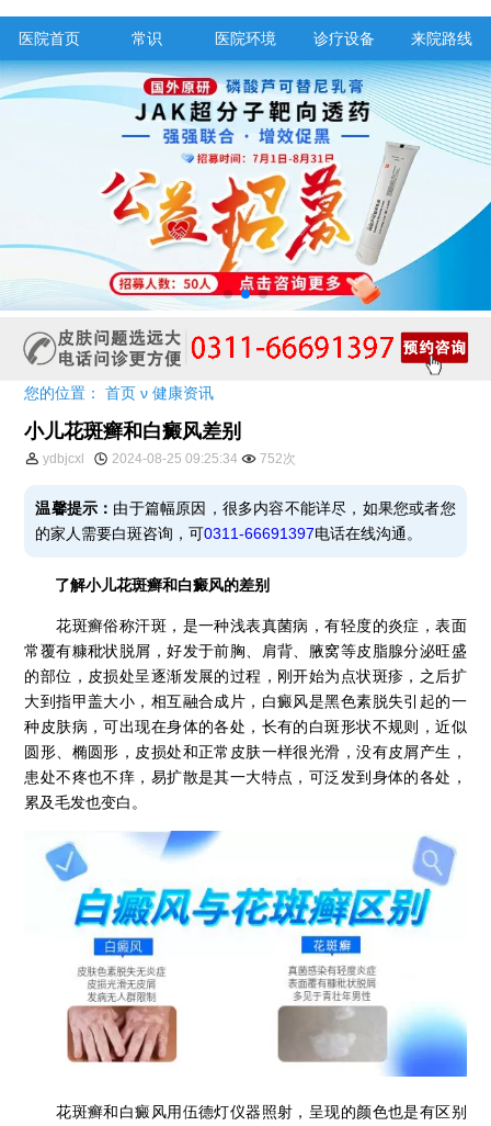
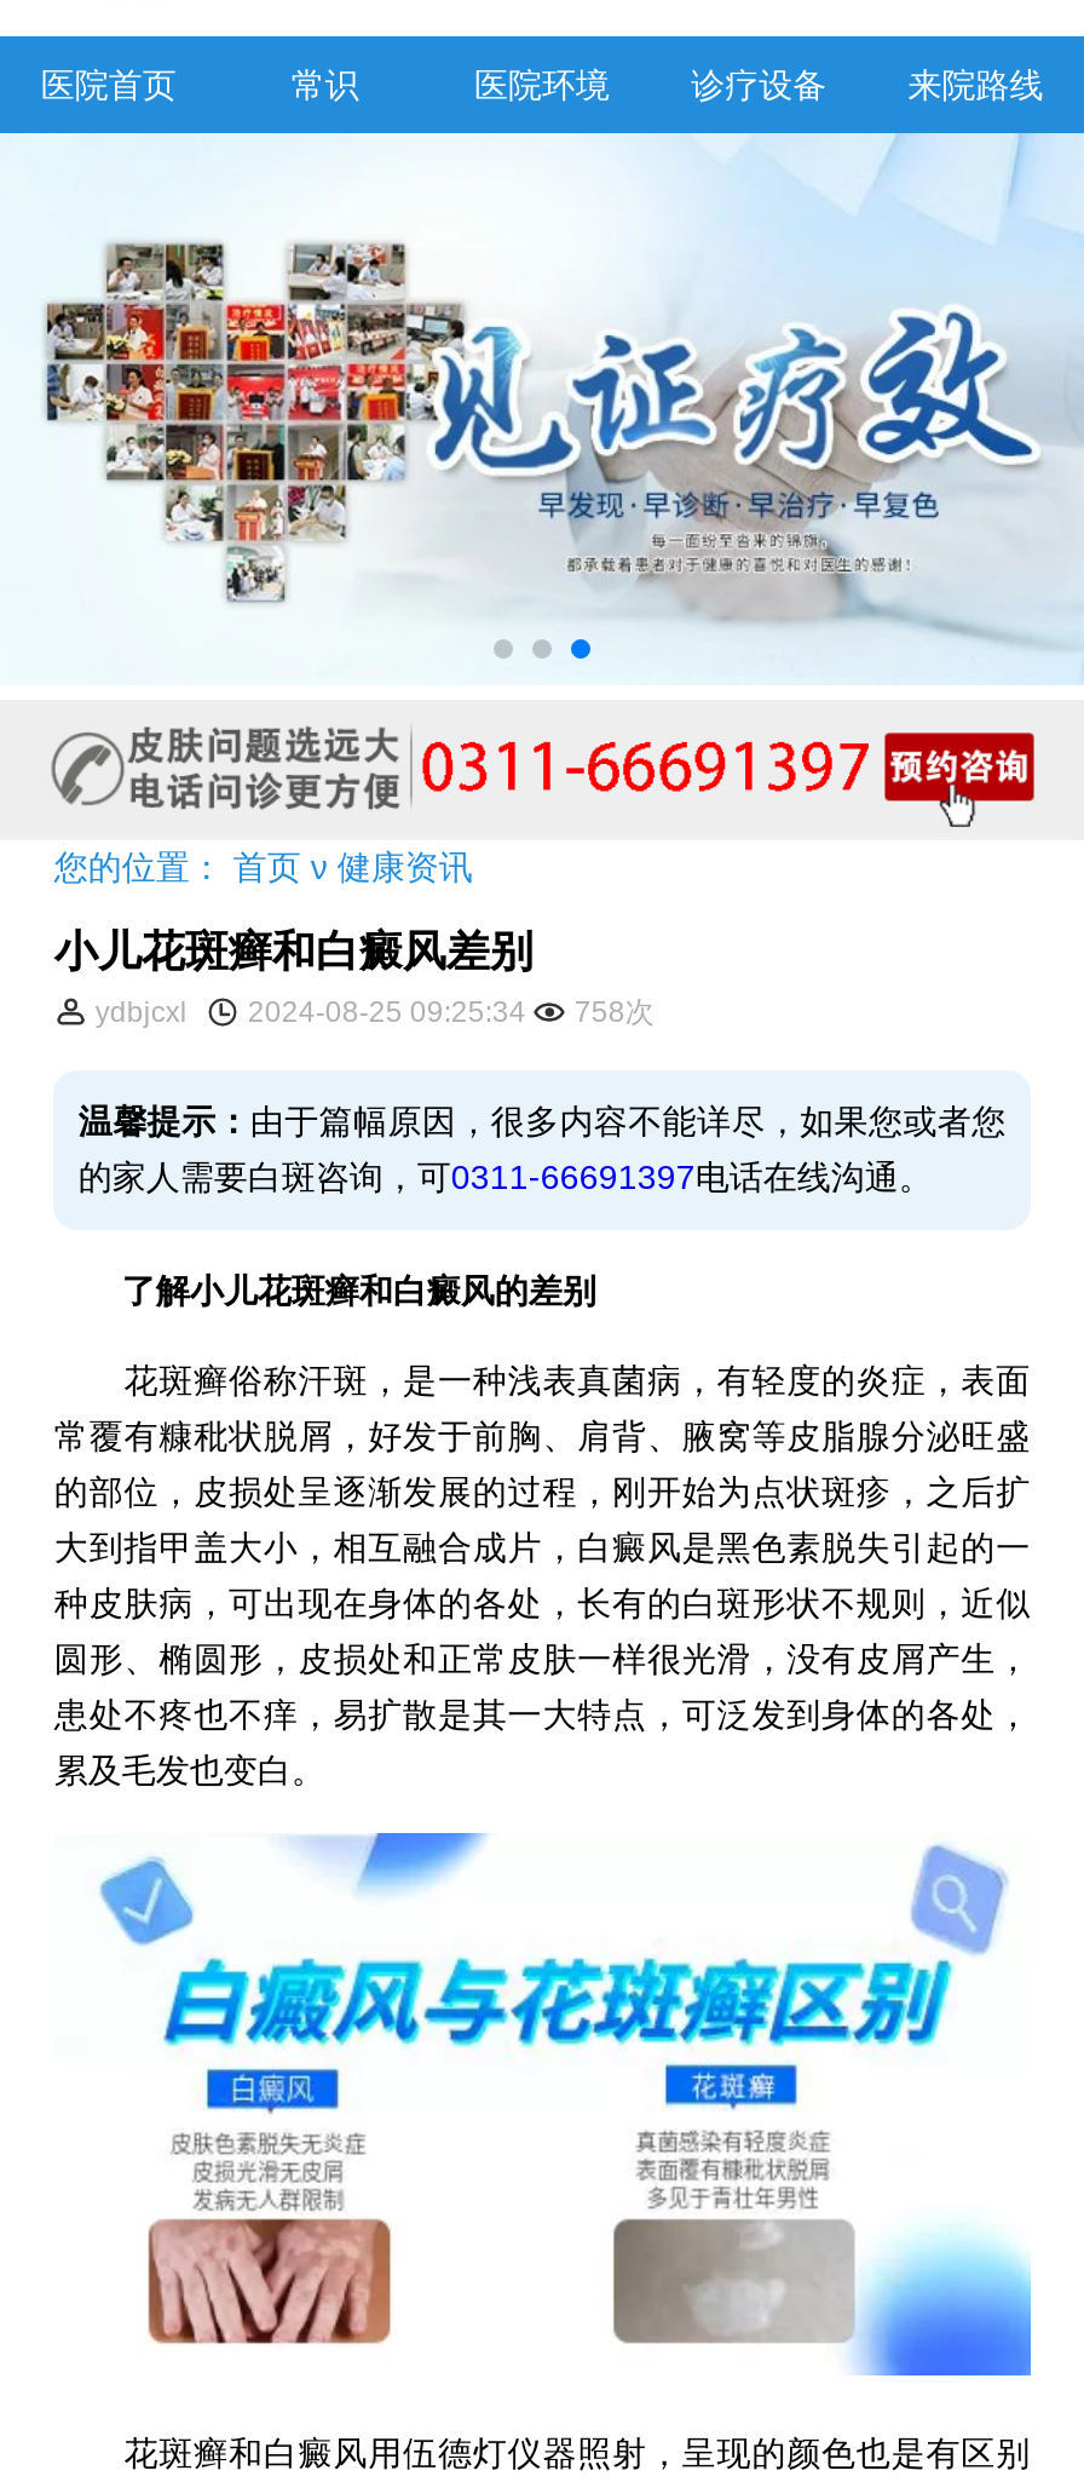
[3,60,488,312] [image] -> [7,131,1077,685] [image]
[40,451,296,466] ydbjcxl 2024-08-25 09:25:34 752次 -> [88,995,654,1029] ydbjcxl 2024-08-25 09:25:34 758次

